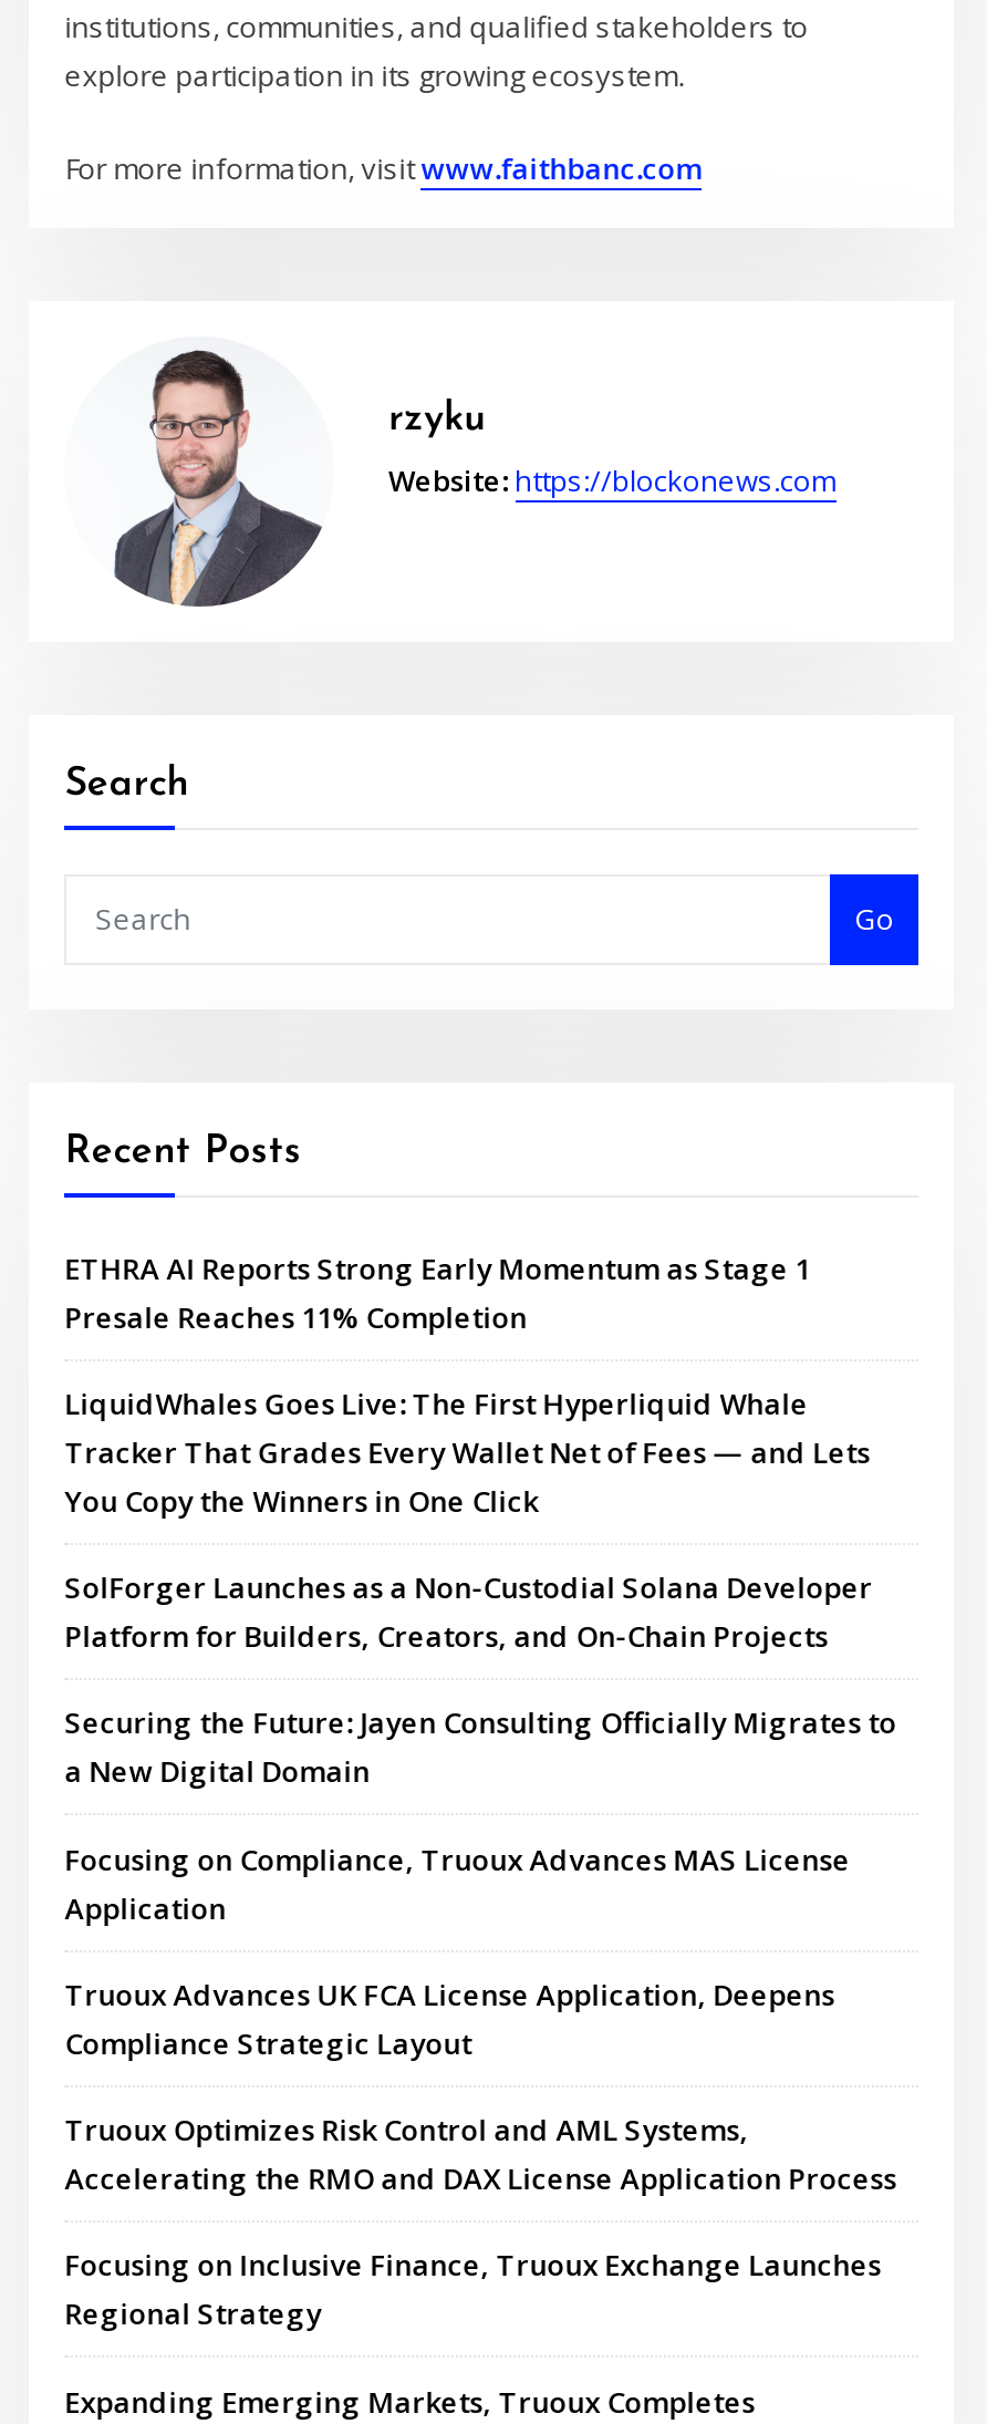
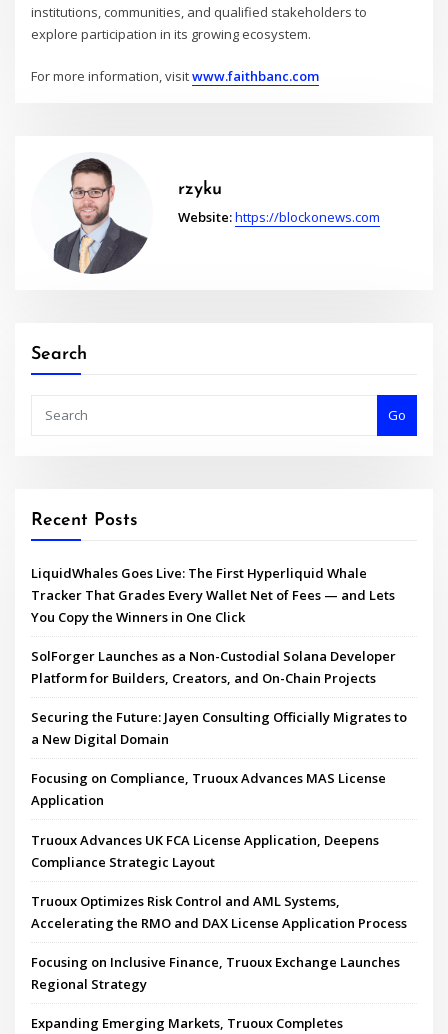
[65,1248,810,1336] ETHRA AI Reports Strong Early Momentum as Stage 1 | Presale Reaches 11% Completion -> none

